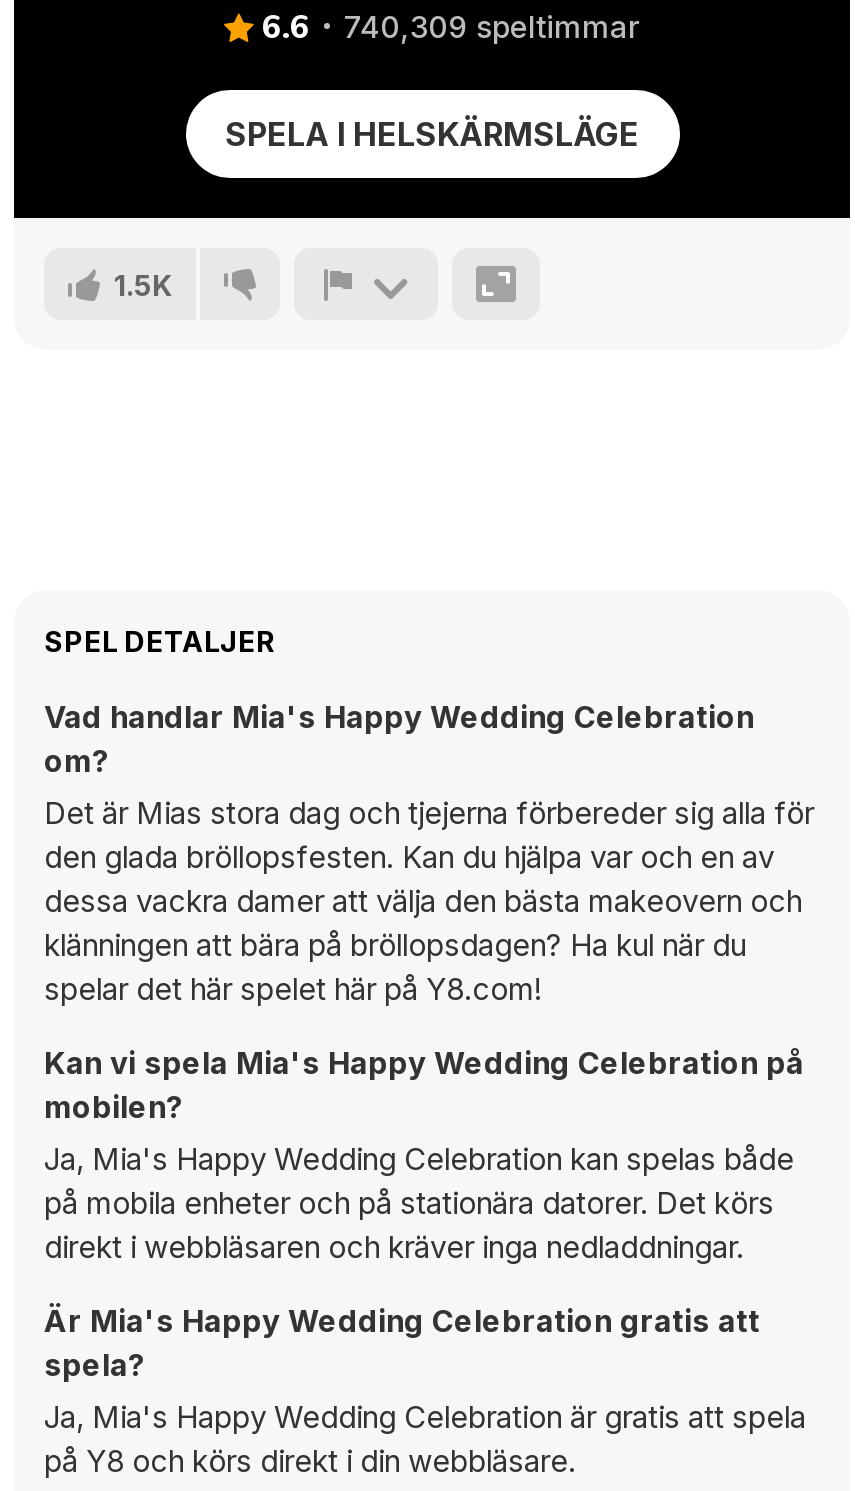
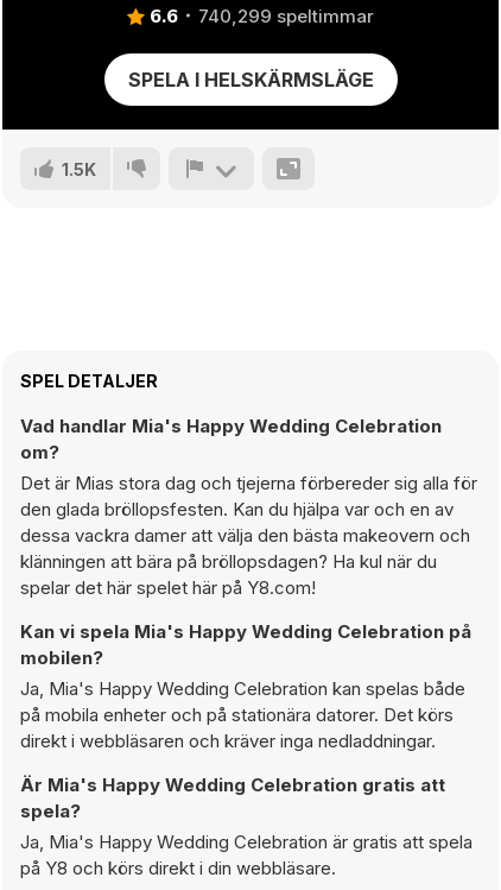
[262,6,640,50] 6.6 740,309 speltimmar -> [150,4,374,30] 6.6 740,299 speltimmar

